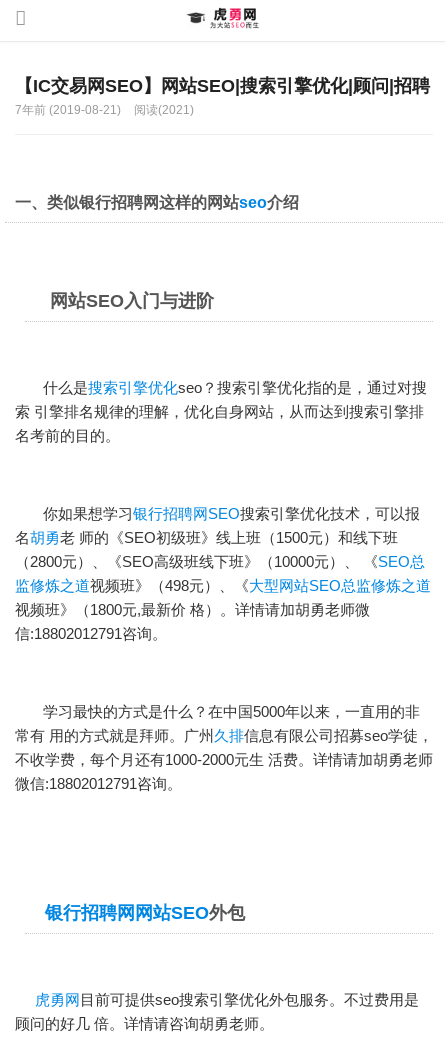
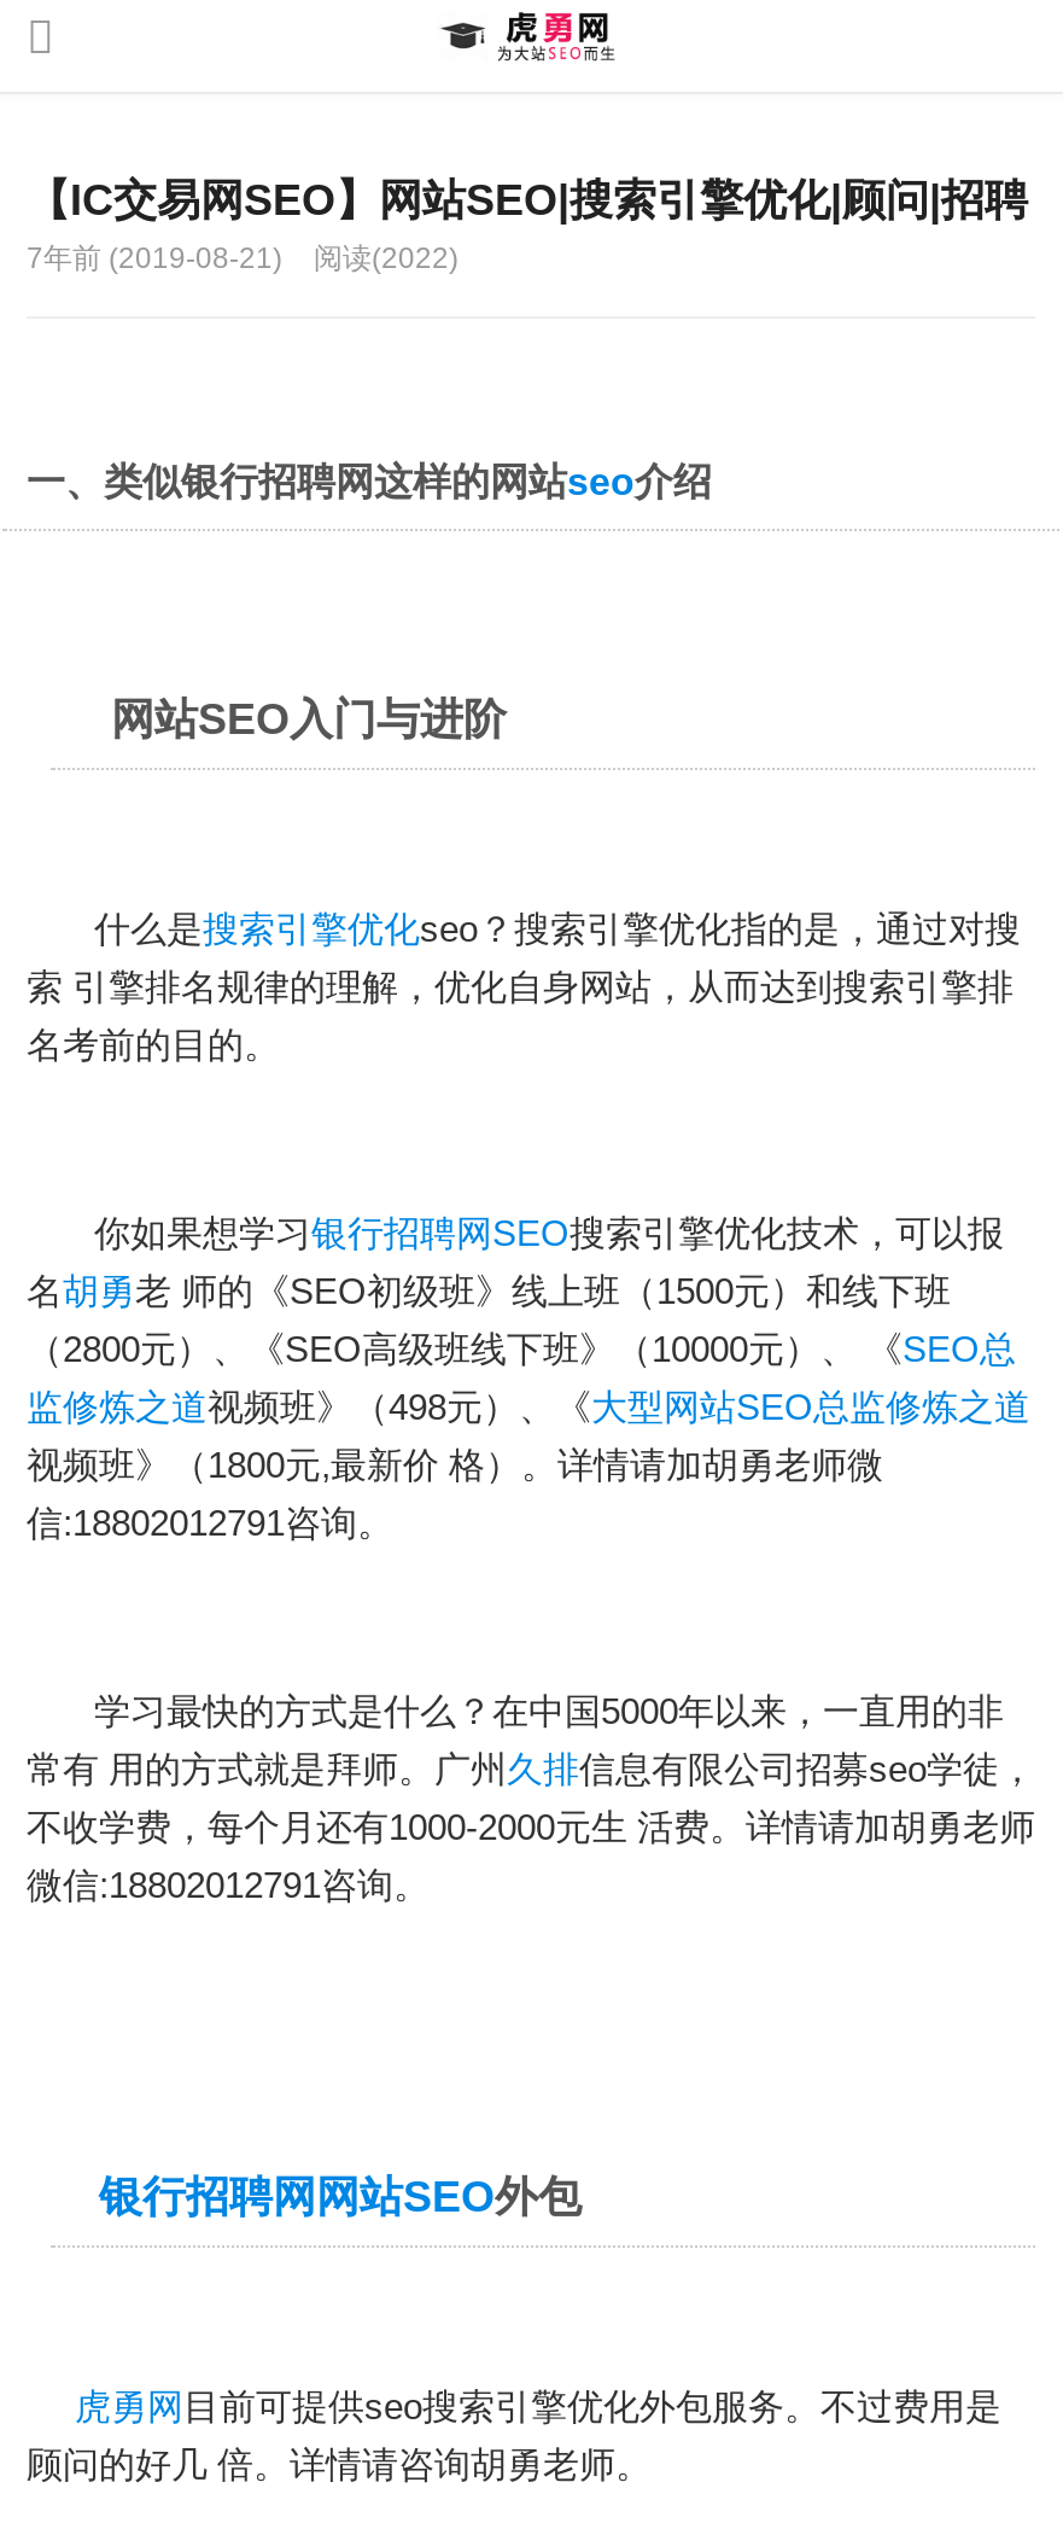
[15,103,194,117] 7年前 (2019-08-21) 阅读(2021) -> [27,241,459,275] 7年前 (2019-08-21) 阅读(2022)

